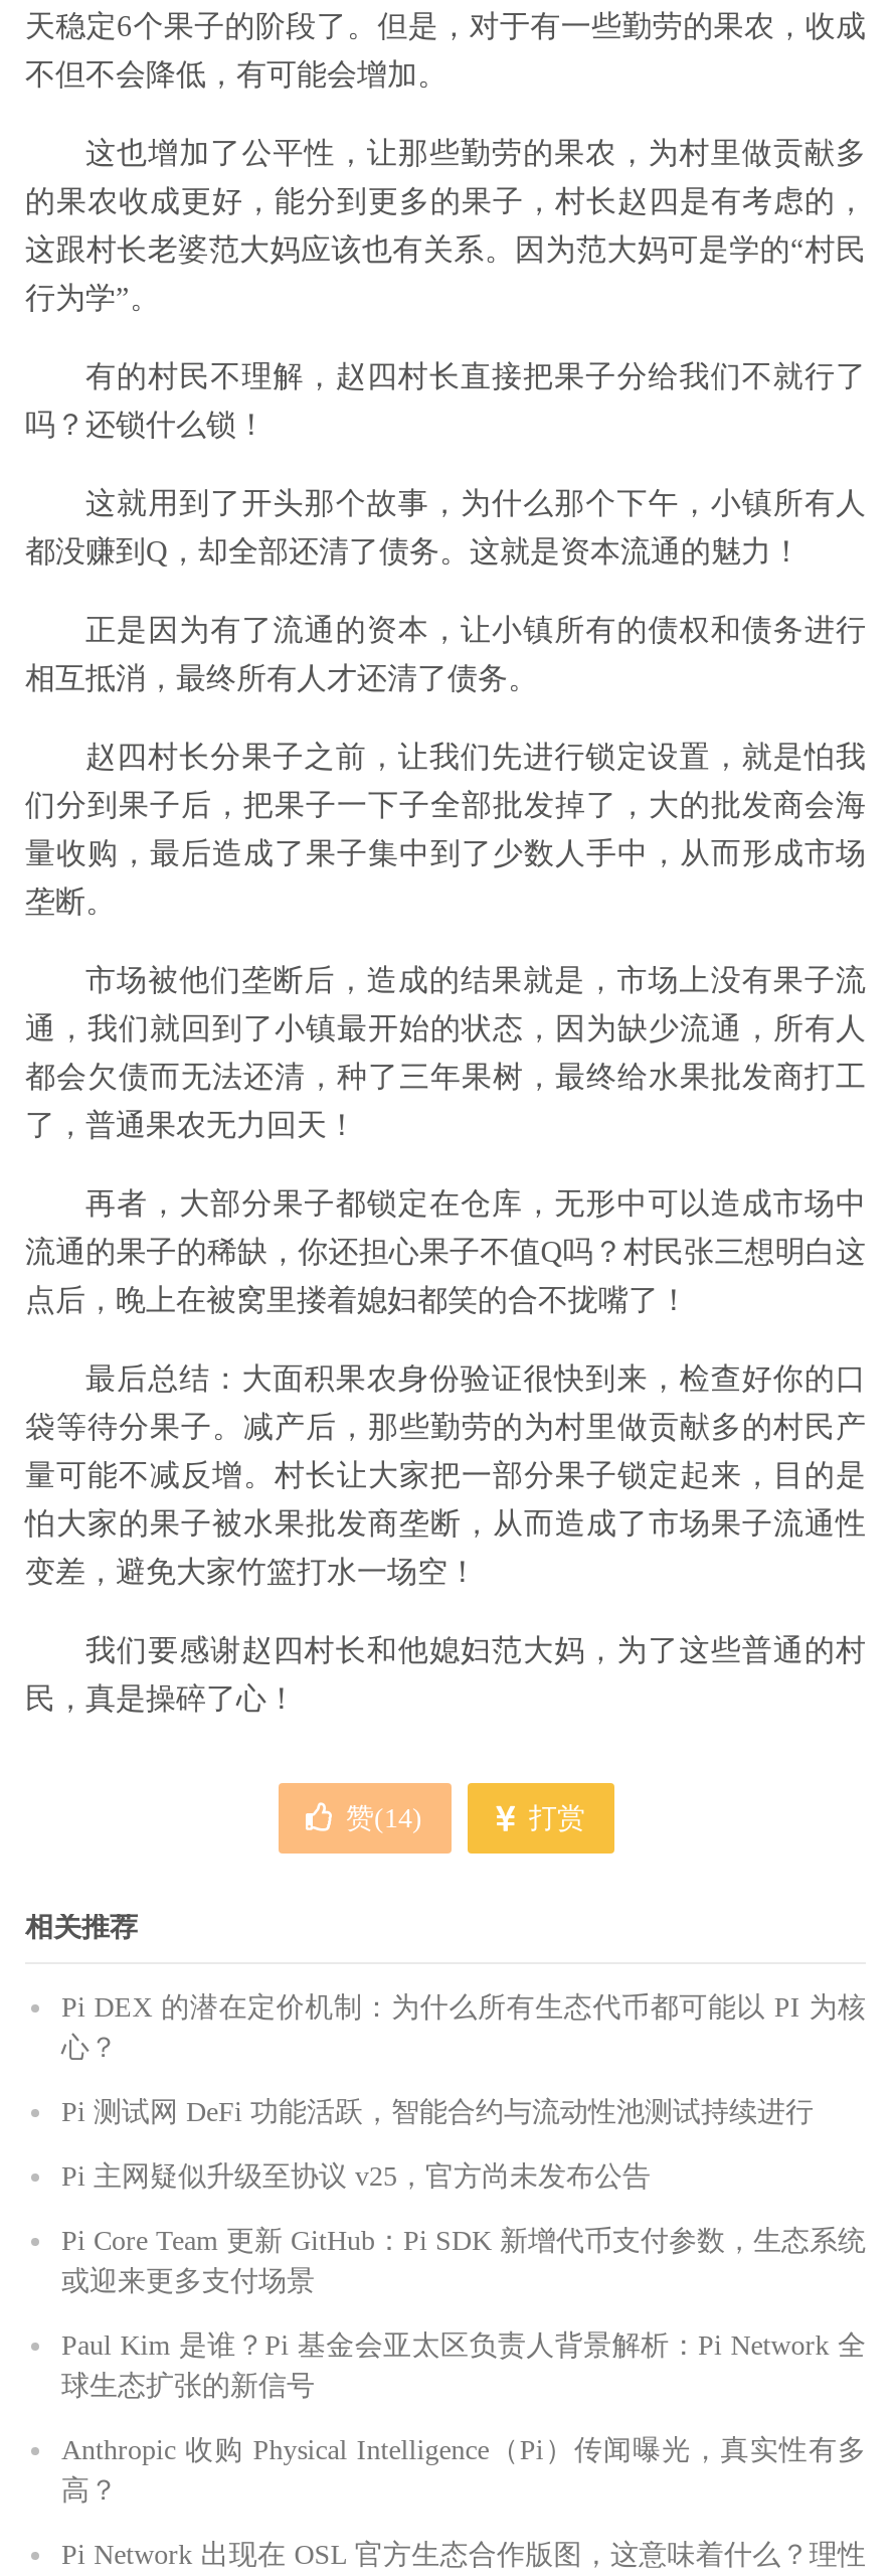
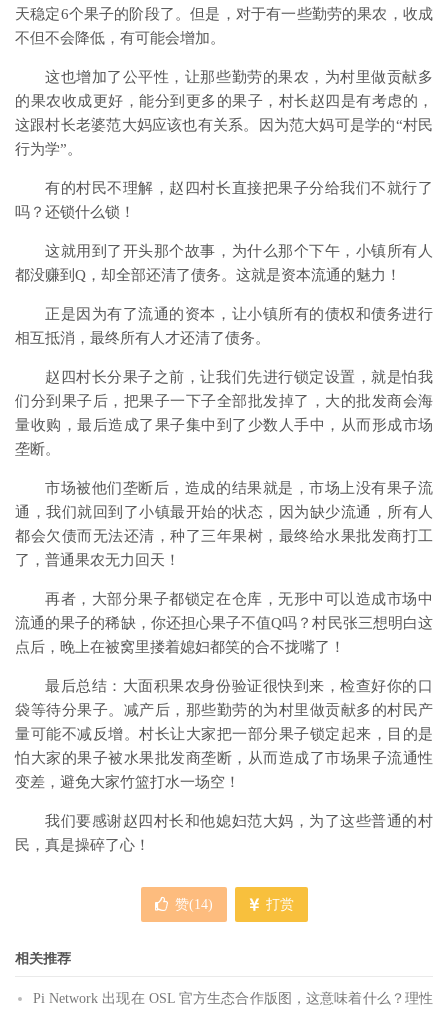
[61,1992,866,2506] Pi DEX 的潜在定价机制：为什么所有生态代币都可能以 PI 为核 | 心？ | Pi 测试网 DeFi 功能活跃，智能合约与流动性池测试持续进行 | Pi 主网疑似升级至协议 v25，官方尚未发布公告 | Pi Core Team 更新 GitHub：Pi SDK 新增代币支付参数，生态系统 | 或迎来更多支付场景 | Paul Kim 是谁？Pi 基金会亚太区负责人背景解析：Pi Network 全 | 球生态扩张的新信号 | Anthropic 收购 Physical Intelligence（Pi）传闻曝光，真实性有多 | 高？ -> none

